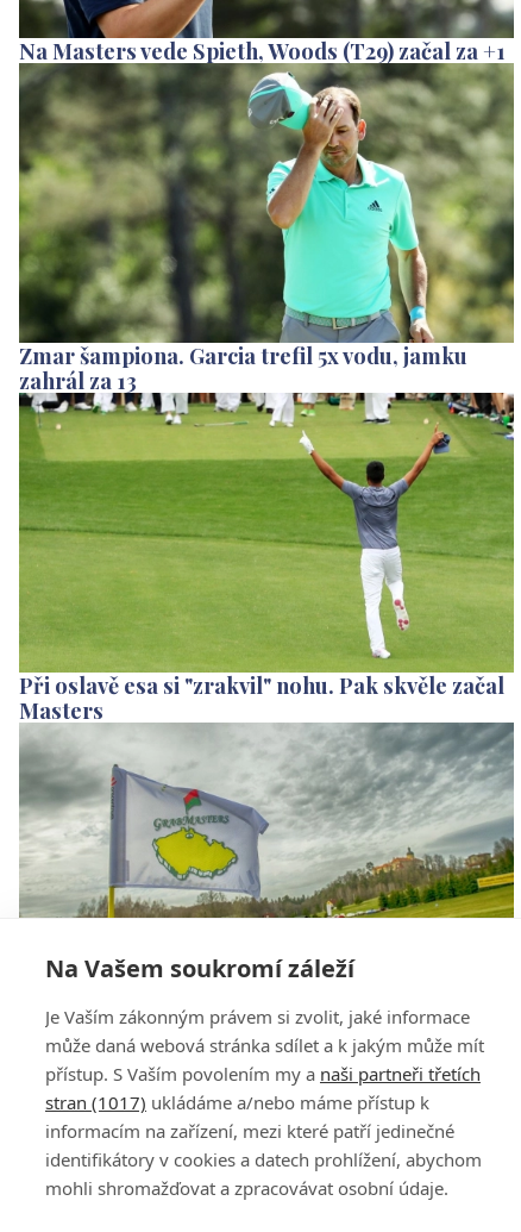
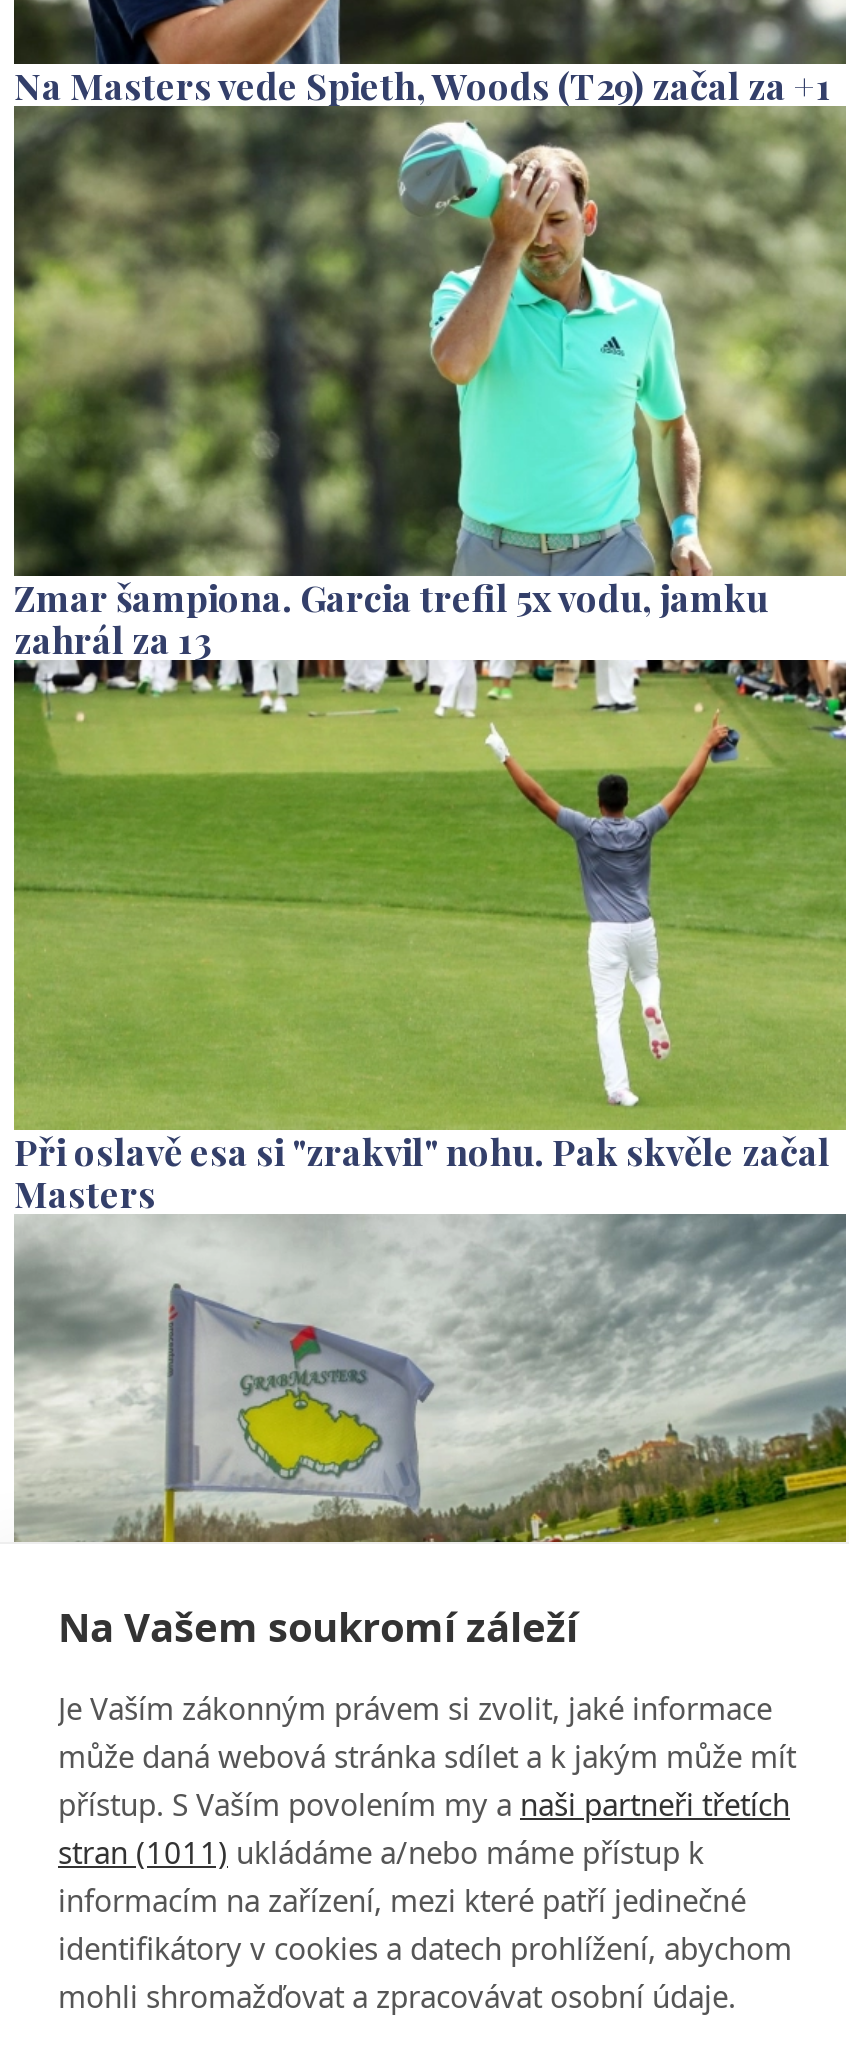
[45,1090,429,1114] stran (1017) ukládáme a/nebo máme přístup k -> [58,1832,704,1872] stran (1011) ukládáme a/nebo máme přístup k

